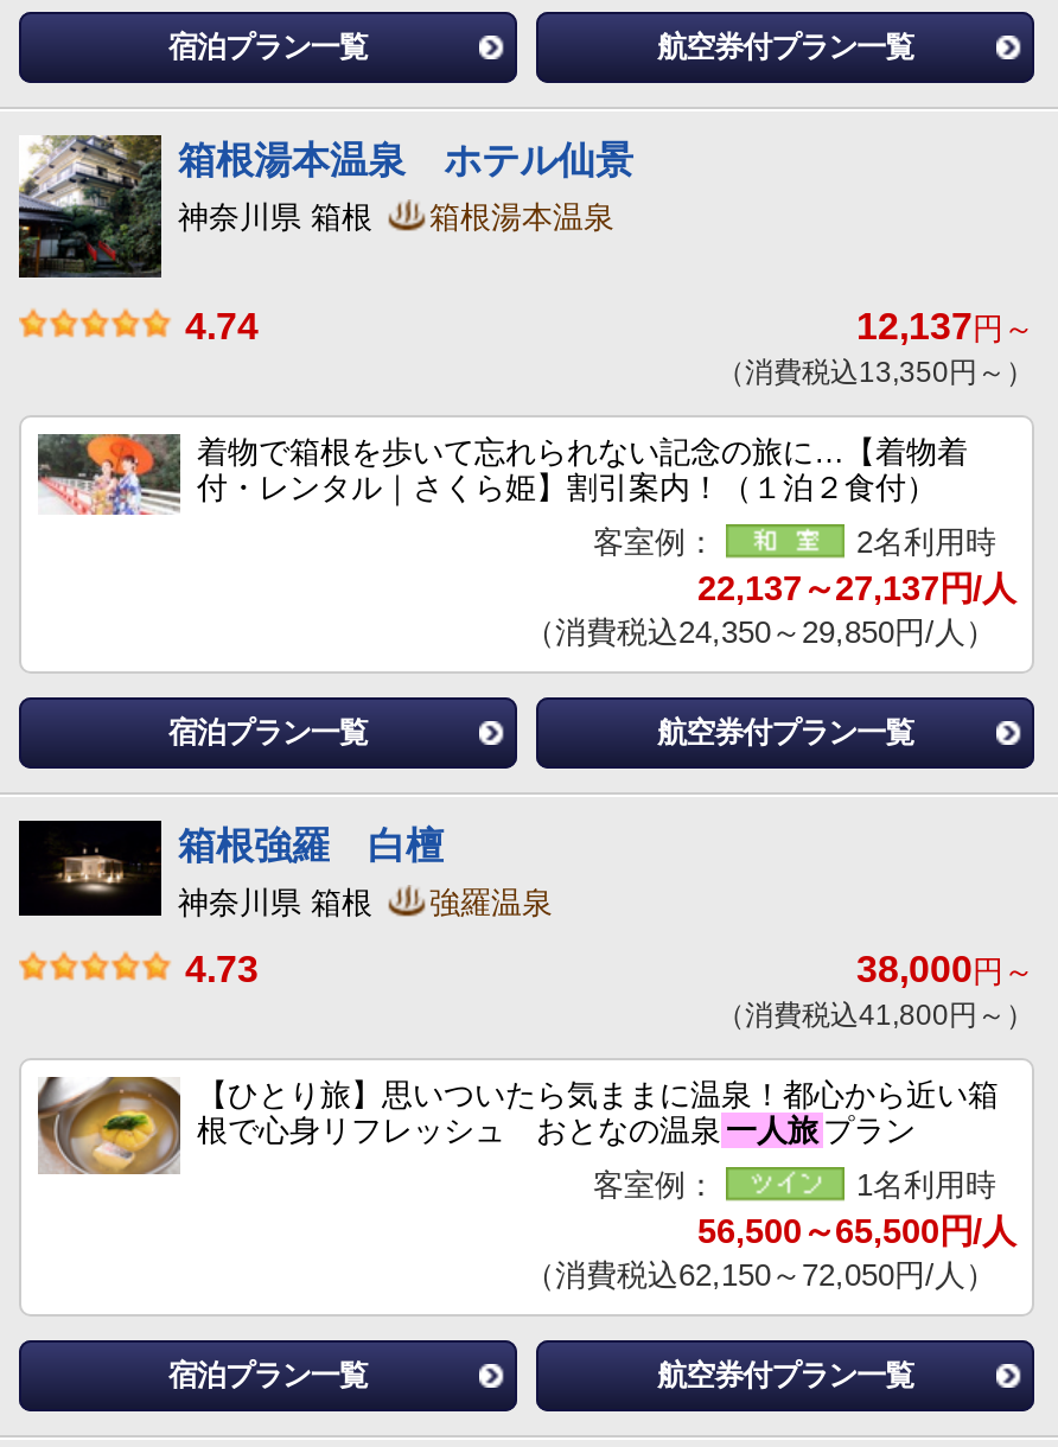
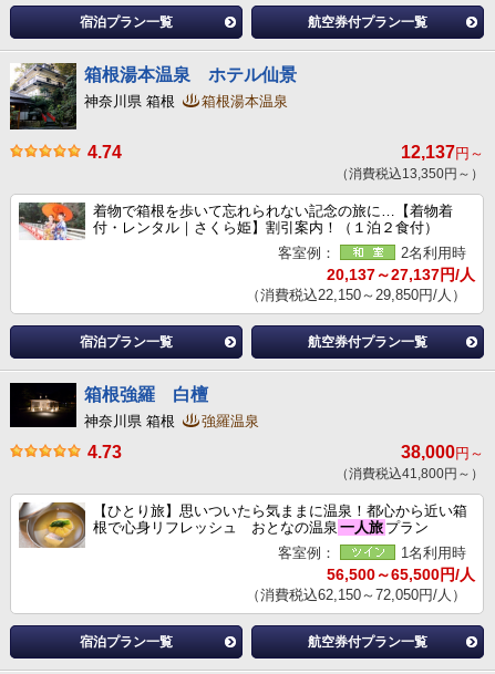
[697,569,1015,607] 22,137～27,137円/人 -> [327,266,475,283] 20,137～27,137円/人
[524,614,996,650] （消費税込24,350～29,850円/人） -> [246,287,466,303] （消費税込22,150～29,850円/人）

